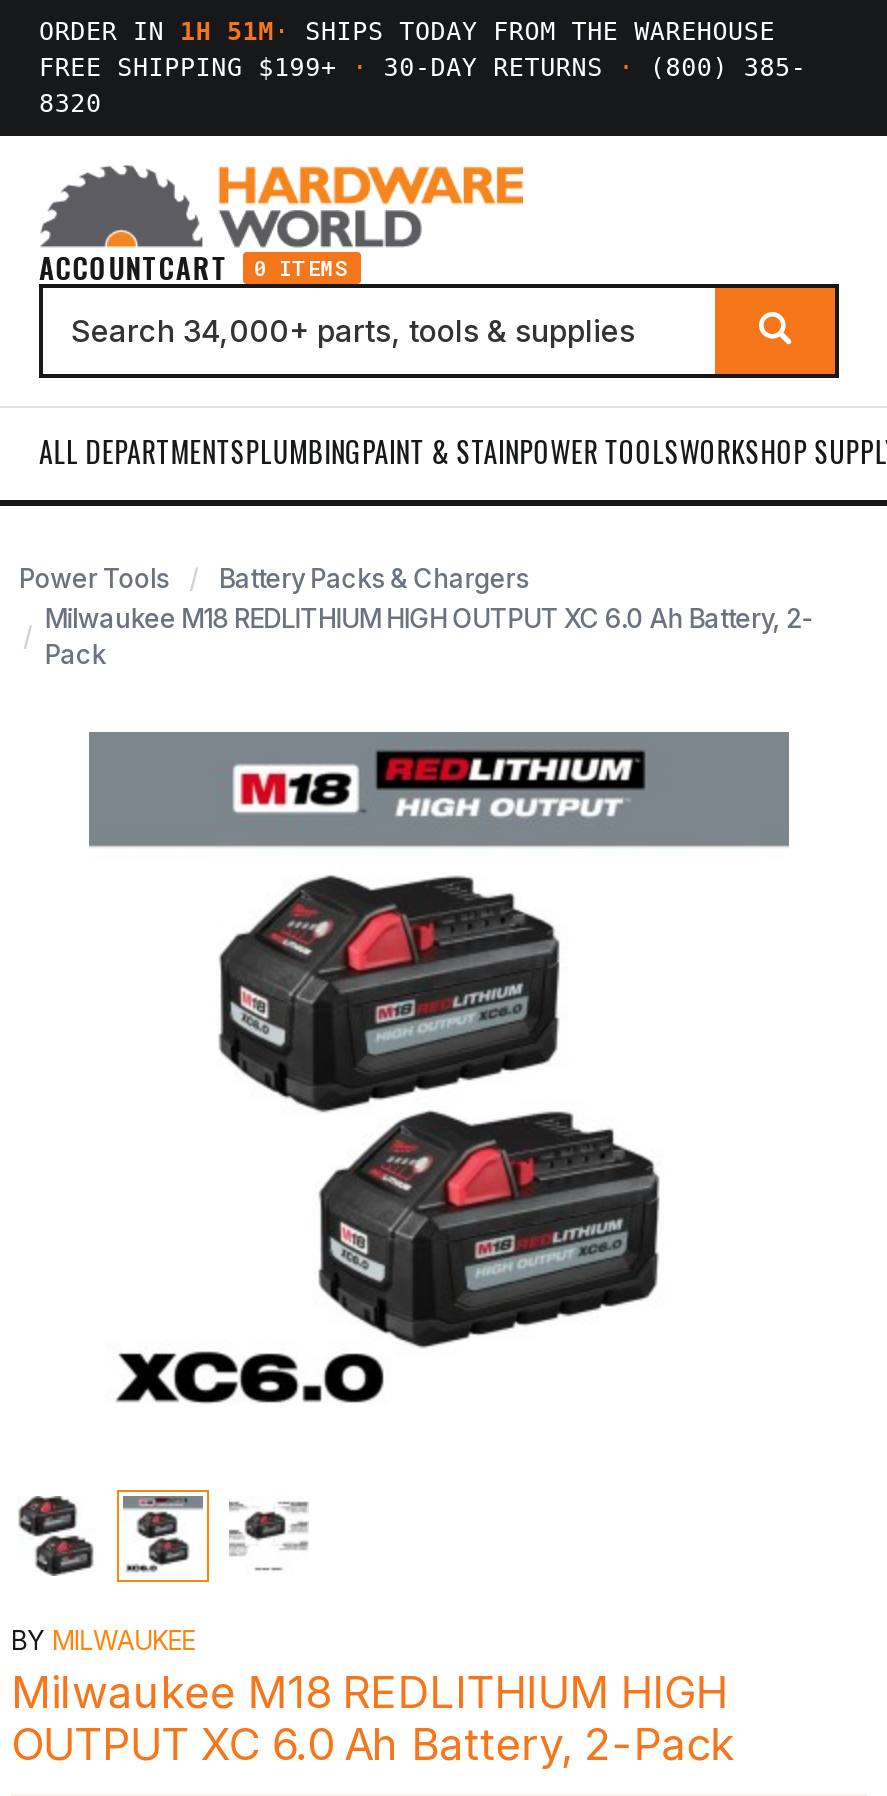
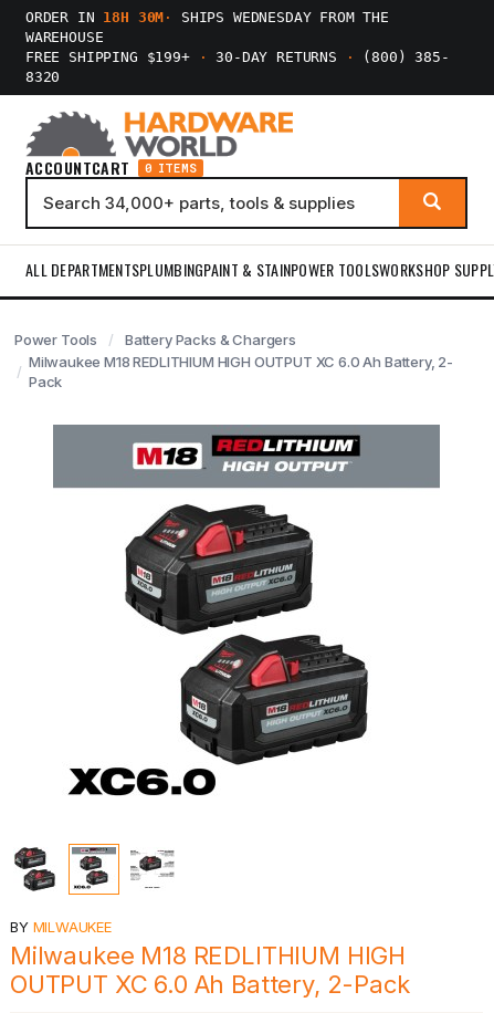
[39,16,775,46] ORDER IN 1H 51M · SHIPS TODAY FROM THE WAREHOUSE -> [25,9,389,45] ORDER IN 18H 30M · SHIPS WEDNESDAY FROM THE | WAREHOUSE

